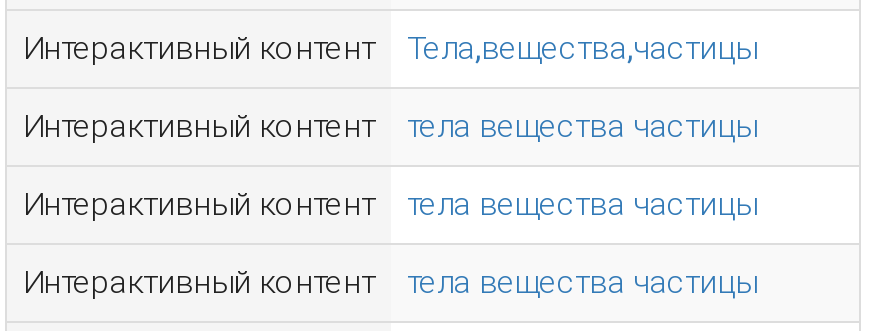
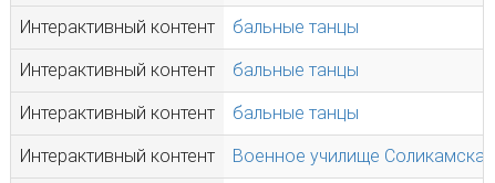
[407,29,757,67] Тела,вещества,частицы -> [233,17,359,37] бальные танцы
[407,107,757,145] тела вещества частицы -> [233,60,359,80] бальные танцы
[407,185,757,223] тела вещества частицы -> [233,103,359,123] бальные танцы
[407,263,757,301] тела вещества частицы -> [233,146,485,166] Военное училище Соликамска

